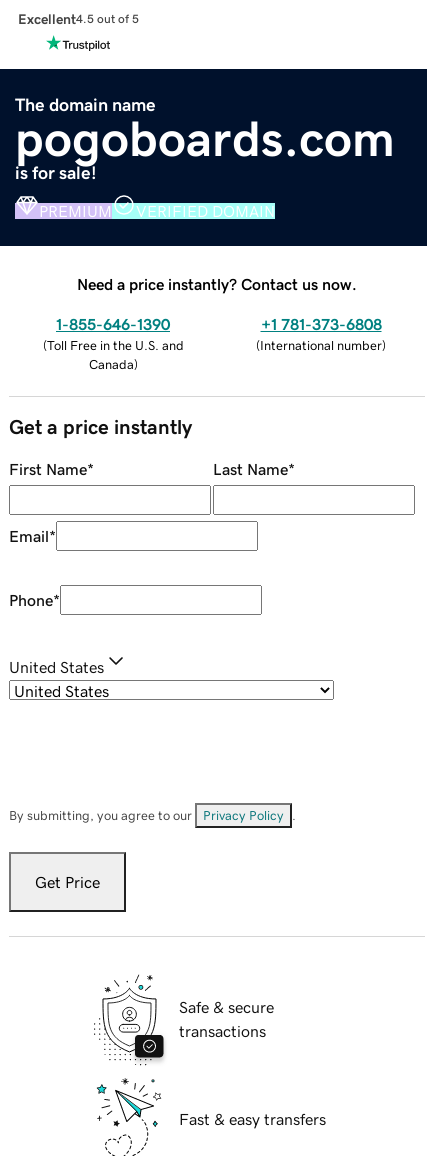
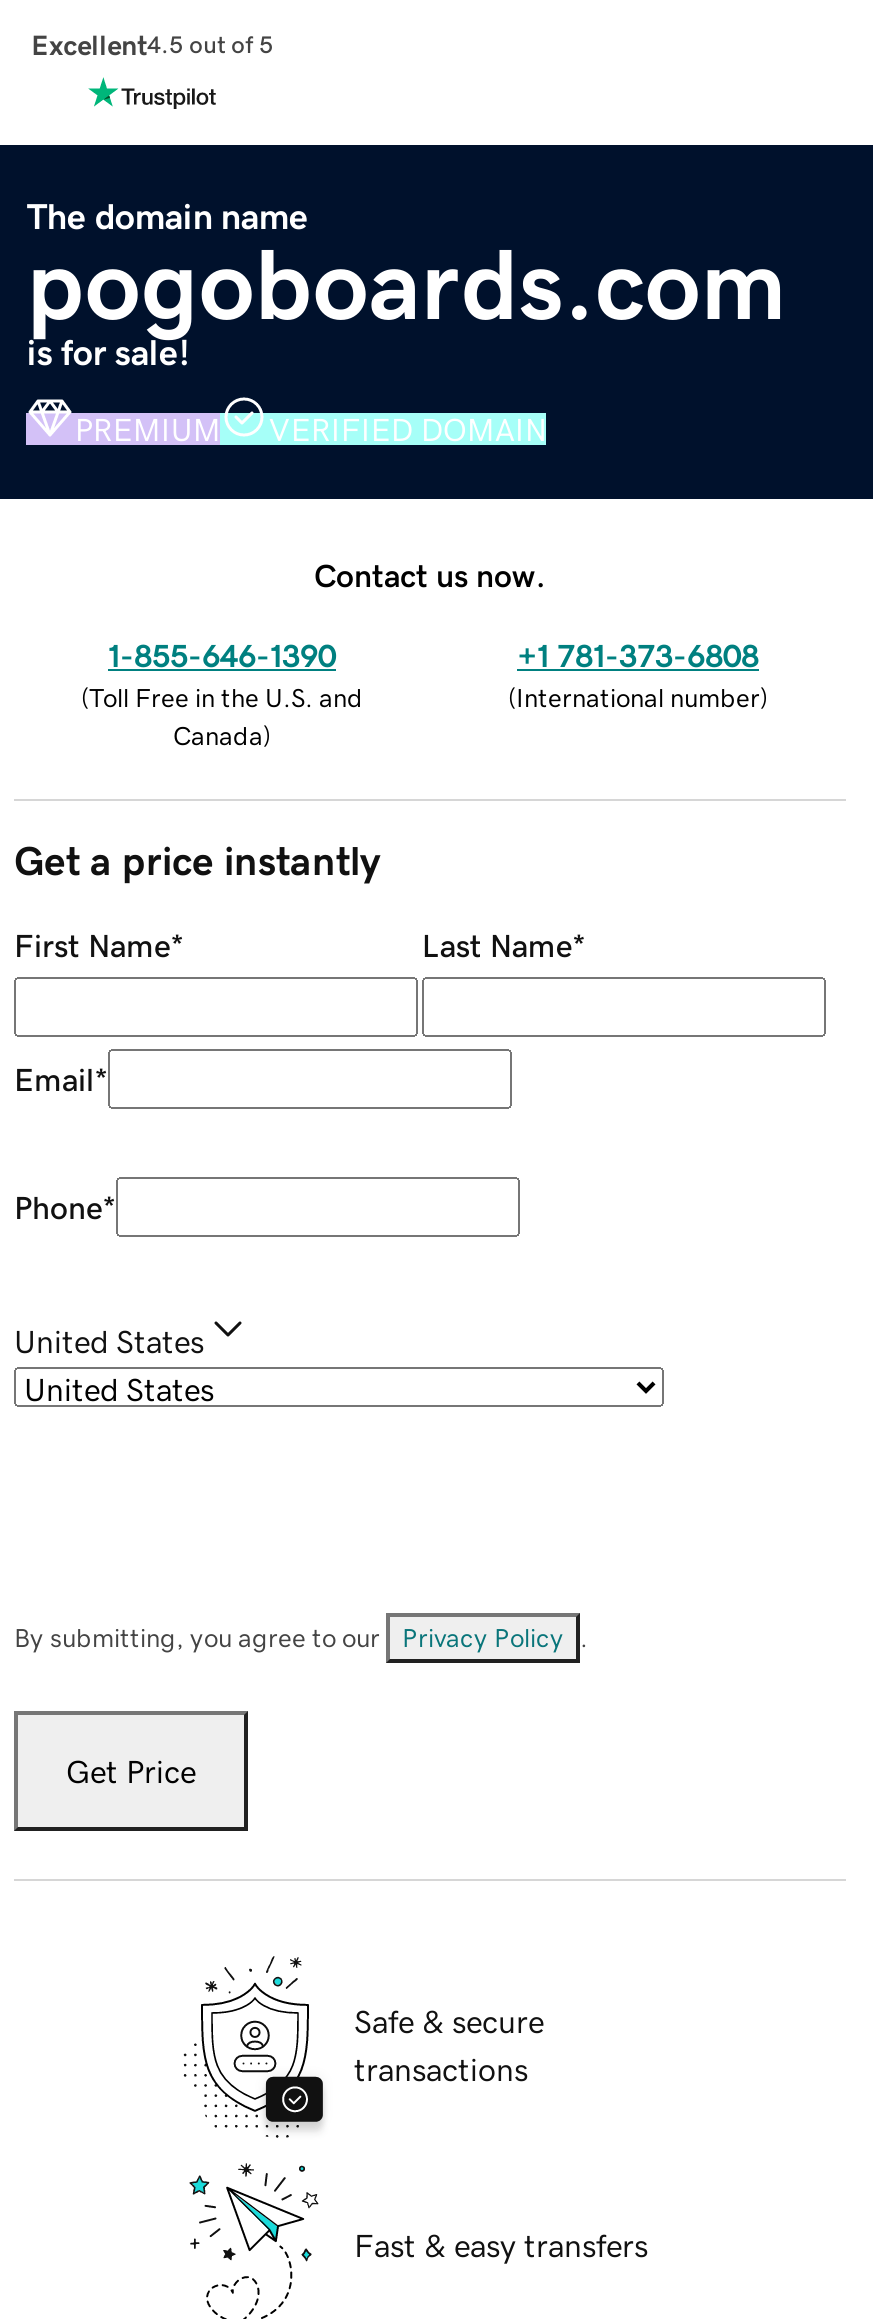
[77,276,357,292] Need a price instantly? Contact us now. -> [314,558,546,590] Contact us now.

